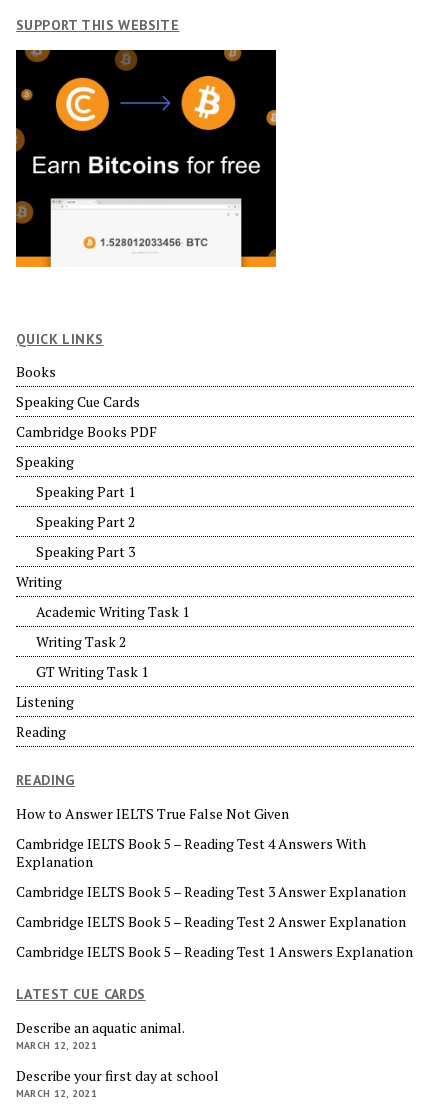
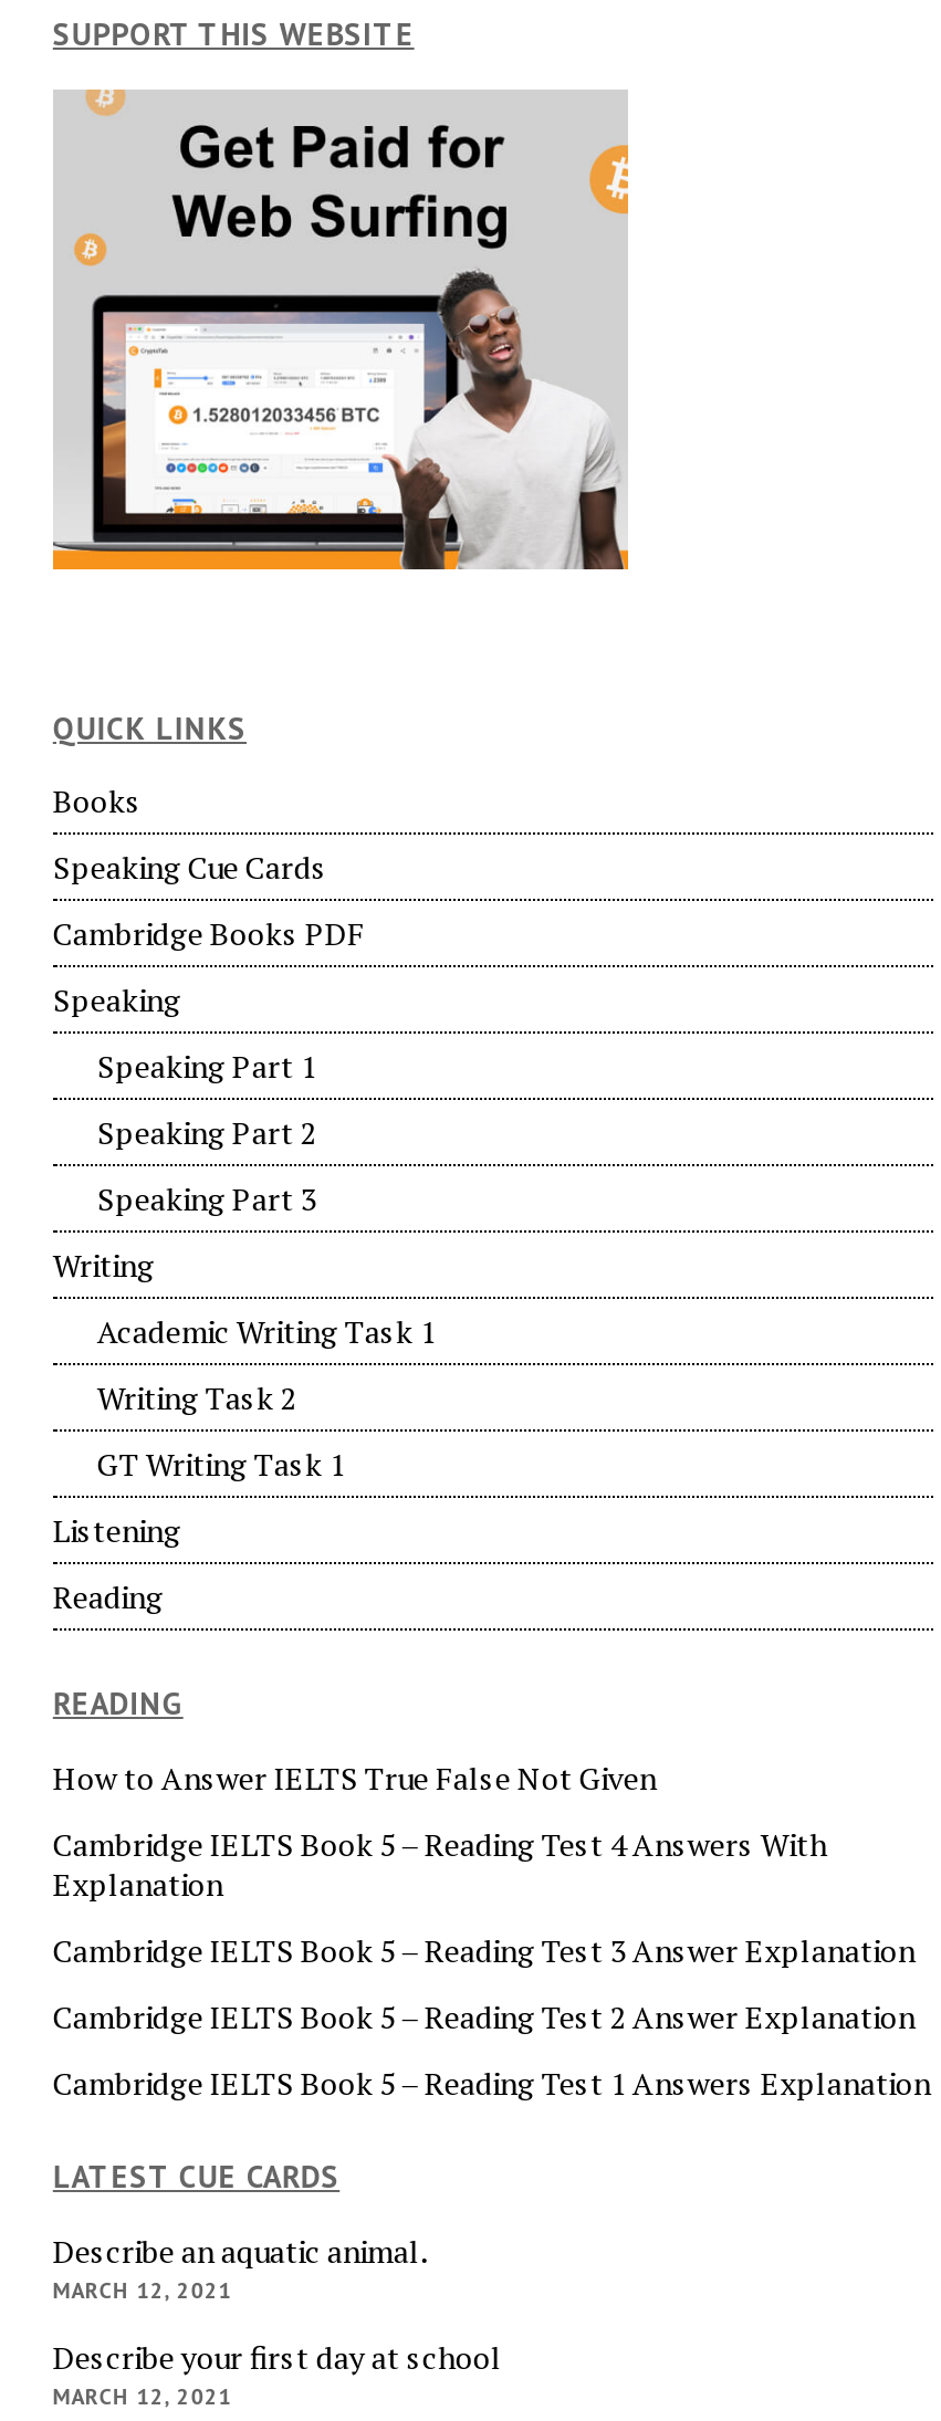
[15,49,277,268] [image] -> [53,87,630,572] [image]

